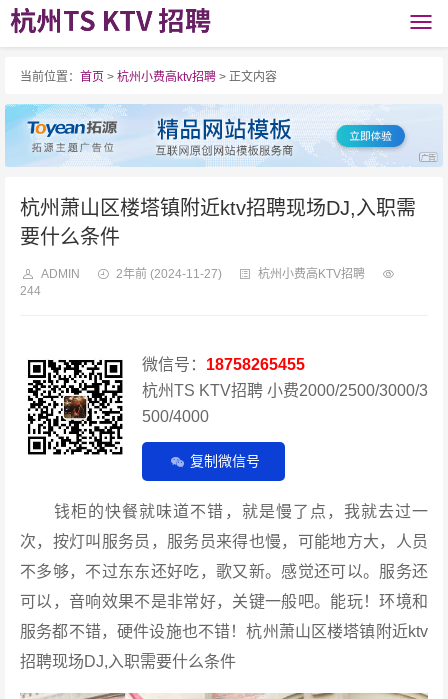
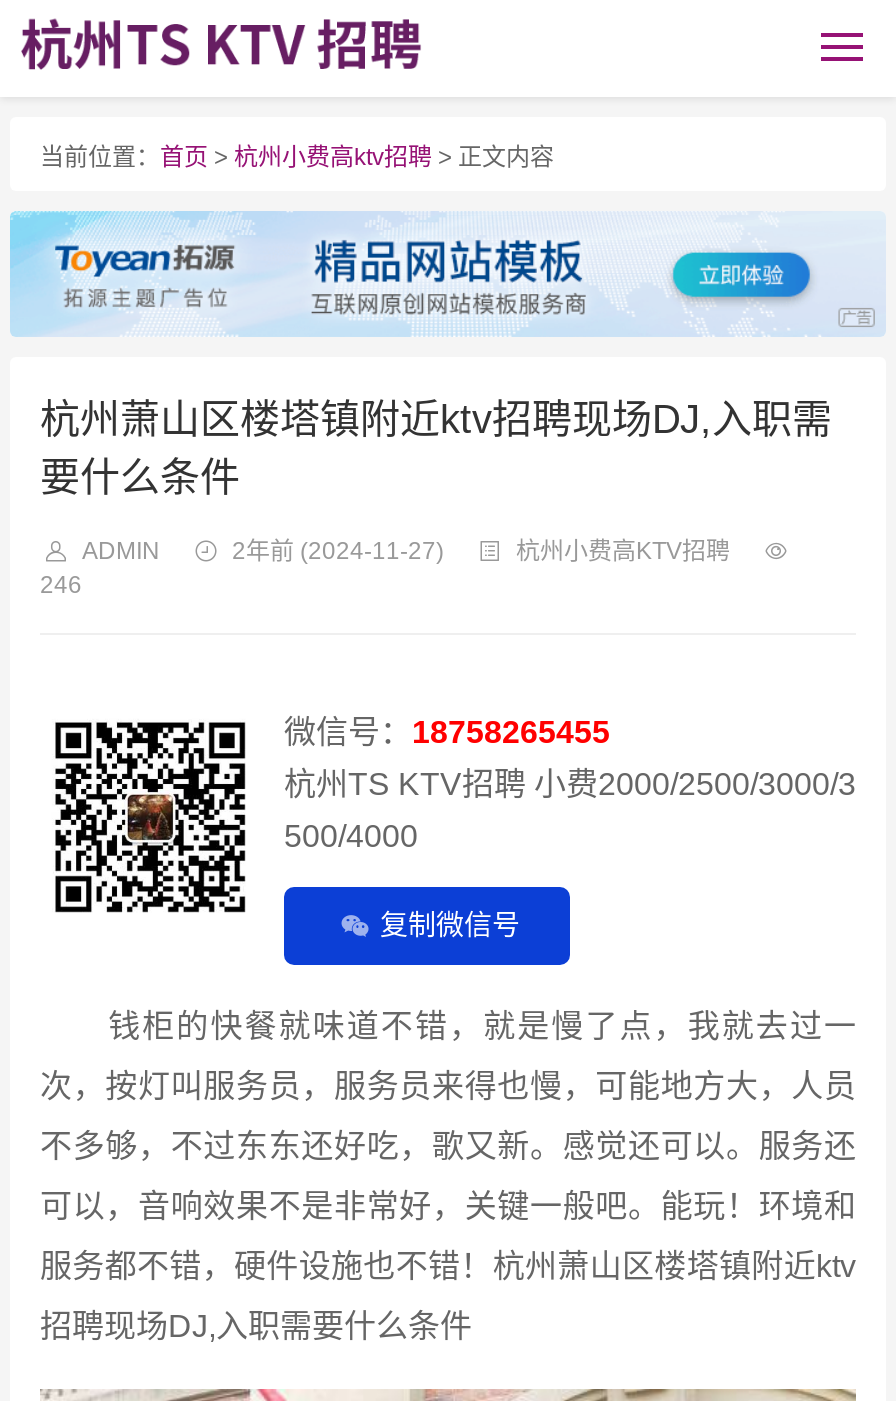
[20,284,41,298] 244 -> [40,570,82,598] 246

